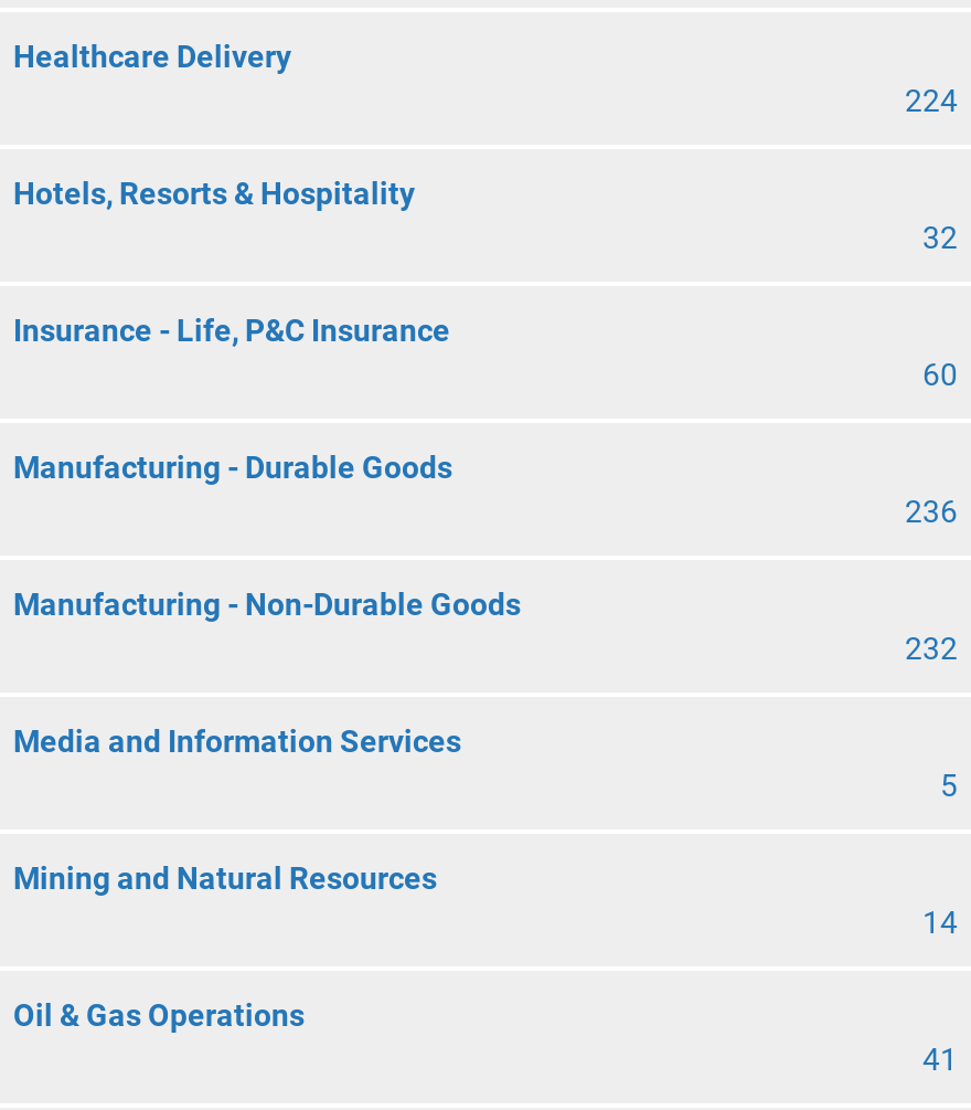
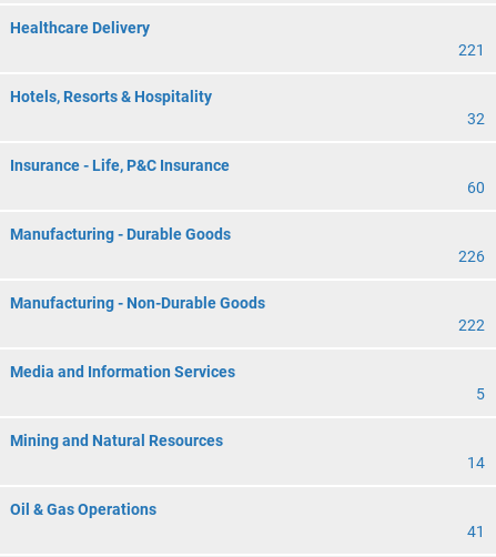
[905,83,958,118] 224 -> [458,41,485,59] 221
[905,494,958,529] 236 -> [458,247,485,265] 226
[905,631,958,666] 232 -> [458,316,485,334] 222

